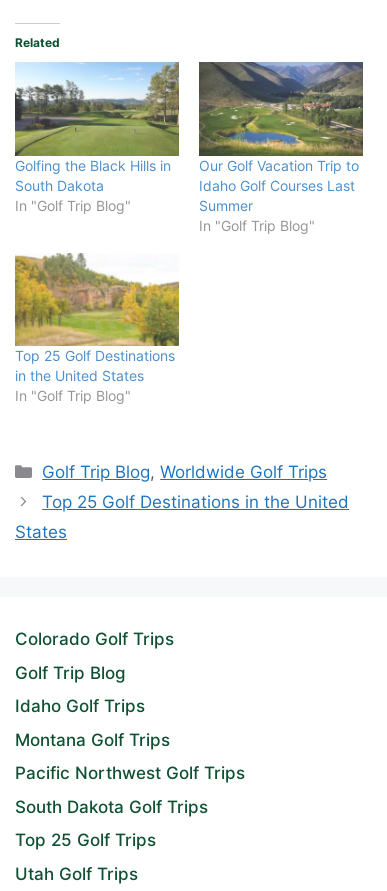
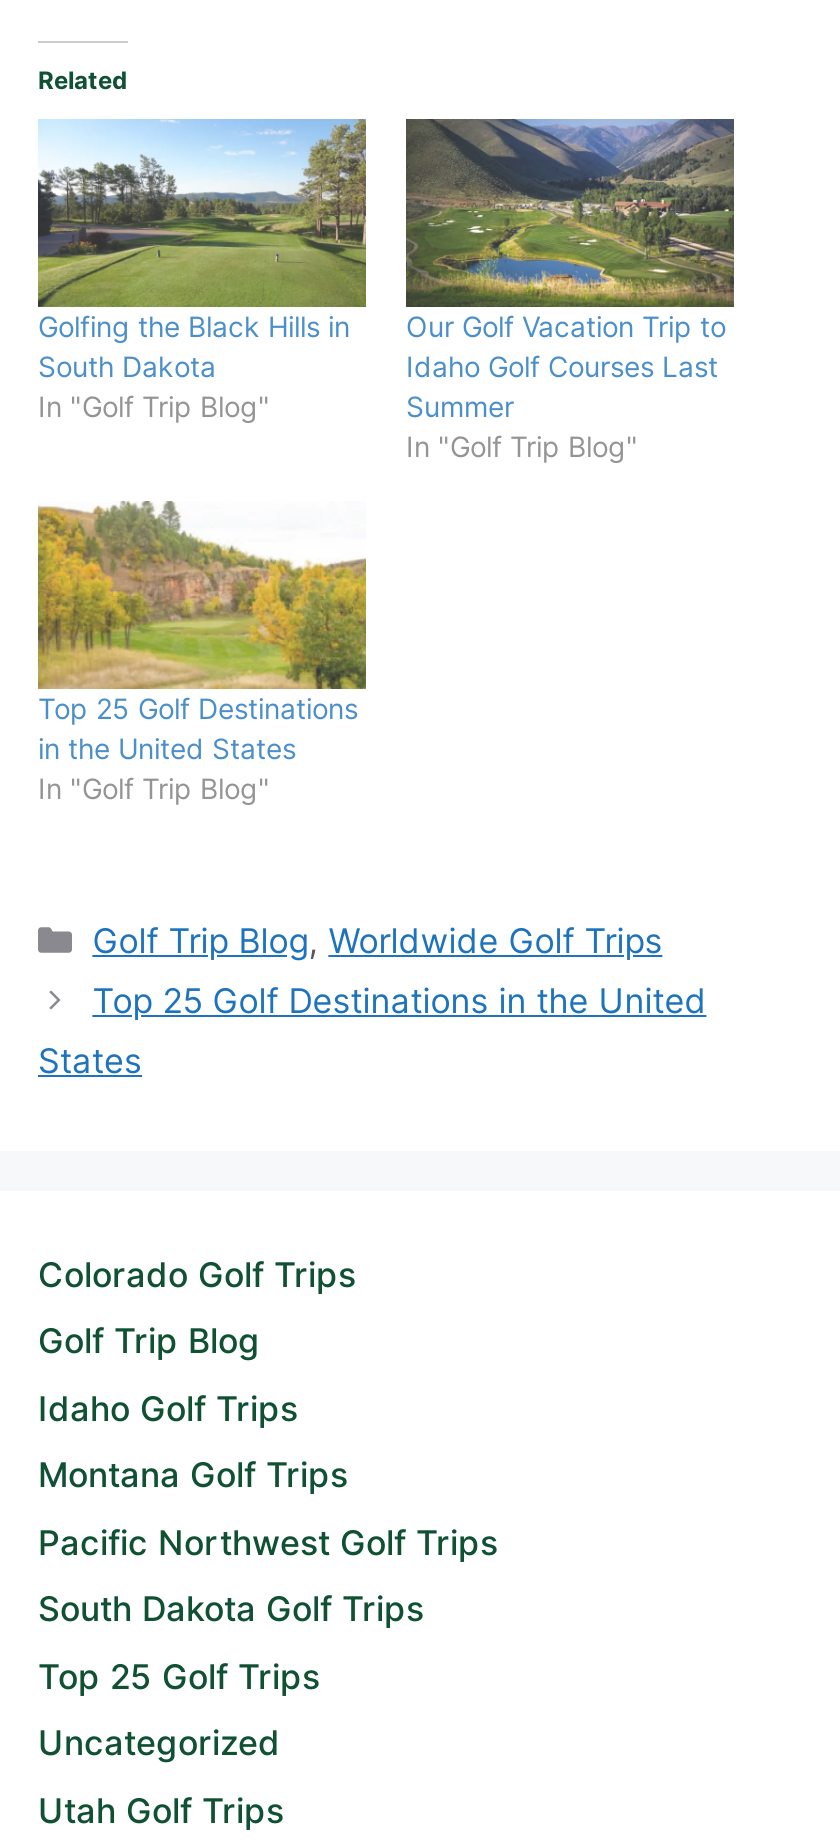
none -> [38,1723,280,1763] Uncategorized

